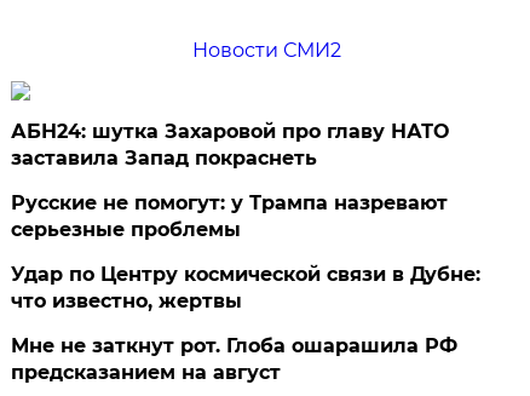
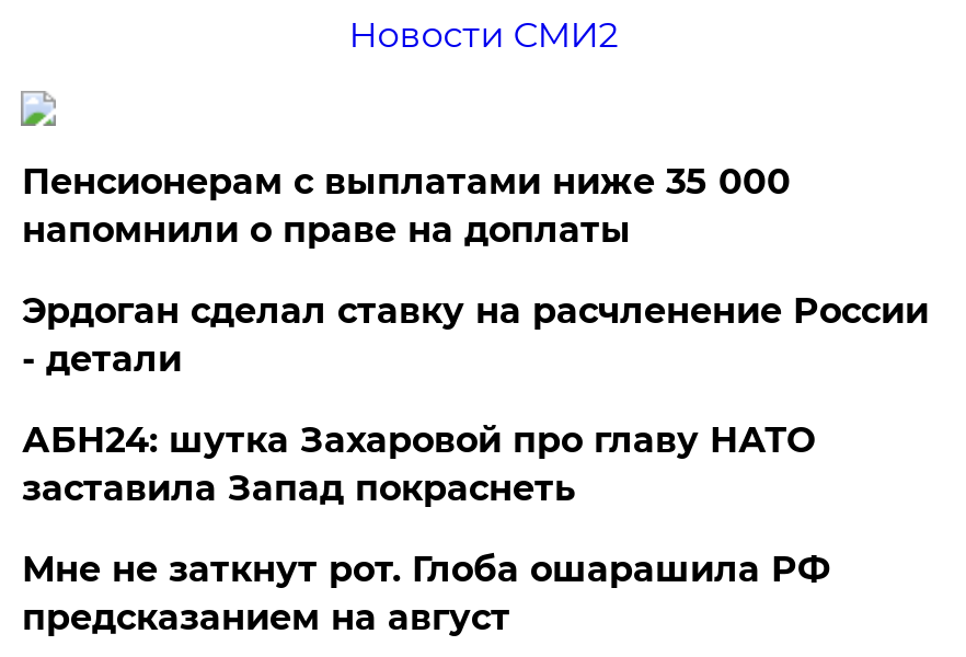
none -> [22,161,929,380] Пенсионерам с выплатами ниже 35 000 | напомнили о праве на доплаты | Эрдоган сделал ставку на расчленение России | - детали
moved [11,120,449,170] -> [22,419,815,509]: АБН24: шутка Захаровой про главу НАТО | заставила Запад покраснеть
[11,191,481,312] Русские не помогут: у Трампа назревают | серьезные проблемы | Удар по Центру космической связи в Дубне: | что известно, жертвы -> none

